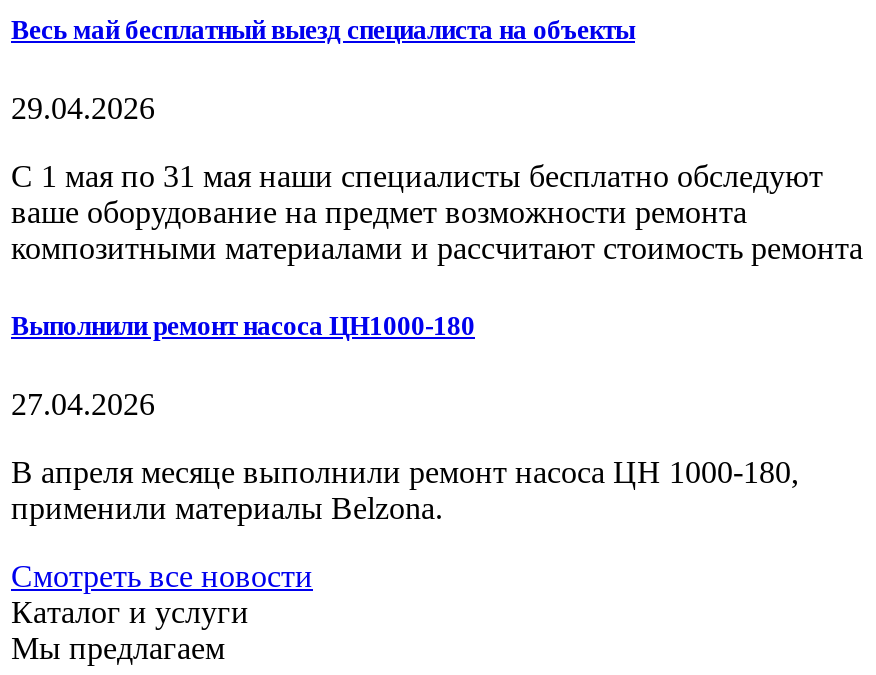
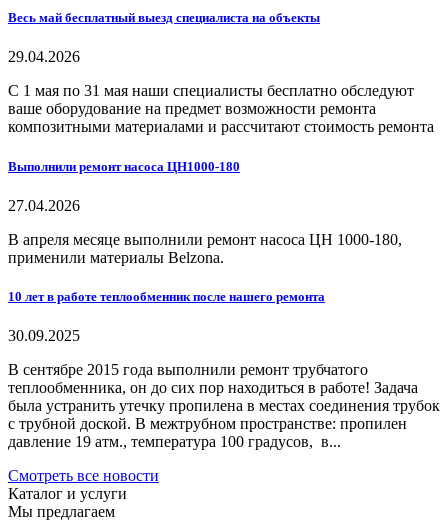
none -> [8,289,440,450] 10 лет в работе теплообменник после нашего ремонта | 30.09.2025 | В сентябре 2015 года выполнили ремонт трубчатого | теплообменника, он до сих пор находиться в работе! Задача | была устранить утечку пропилена в местах соединения трубок | с трубной доской. В межтрубном пространстве: пропилен | давление 19 атм., температура 100 градусов, в...

